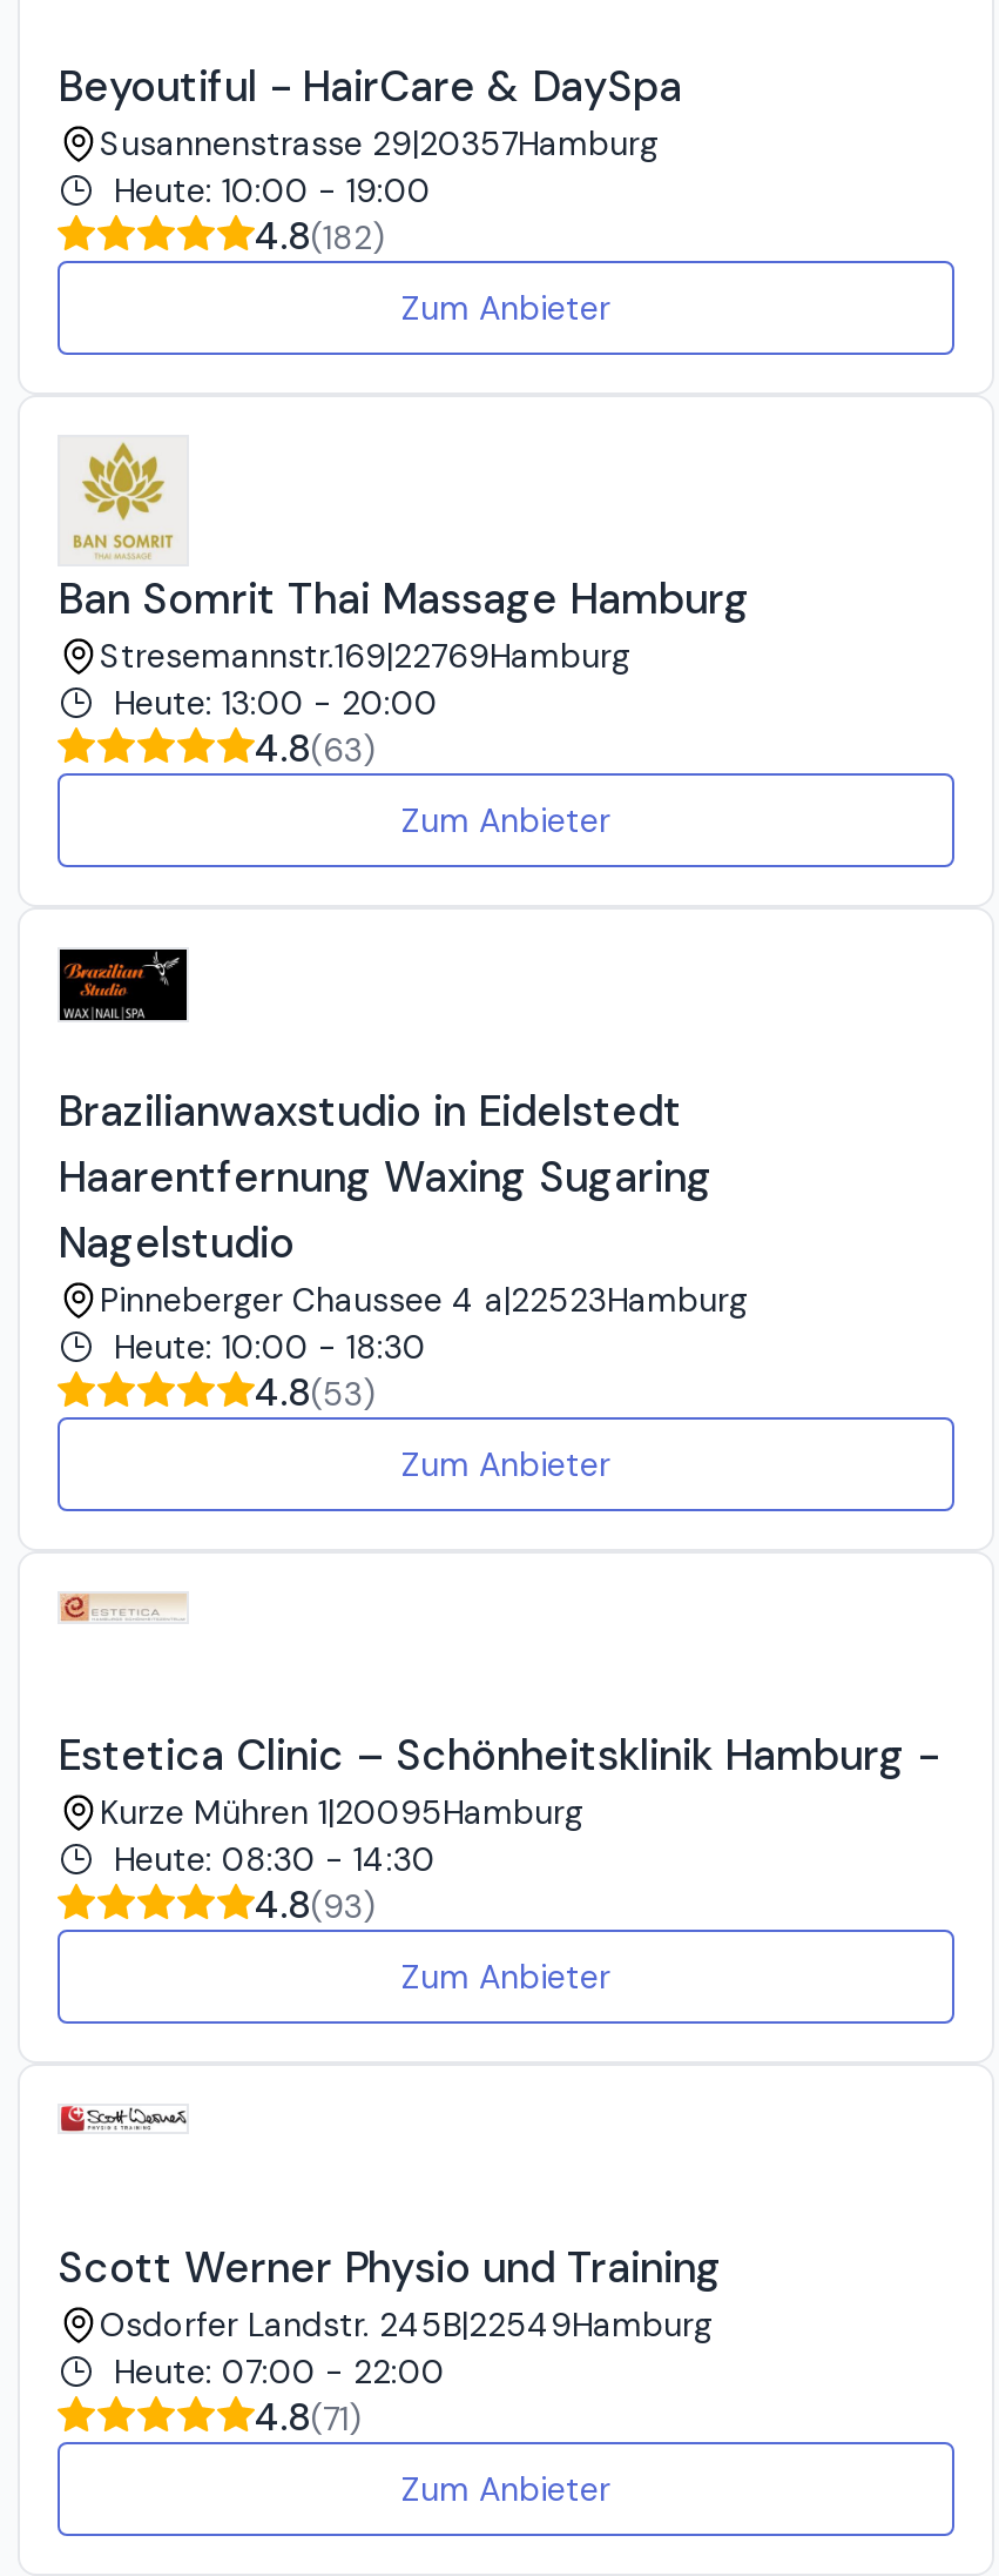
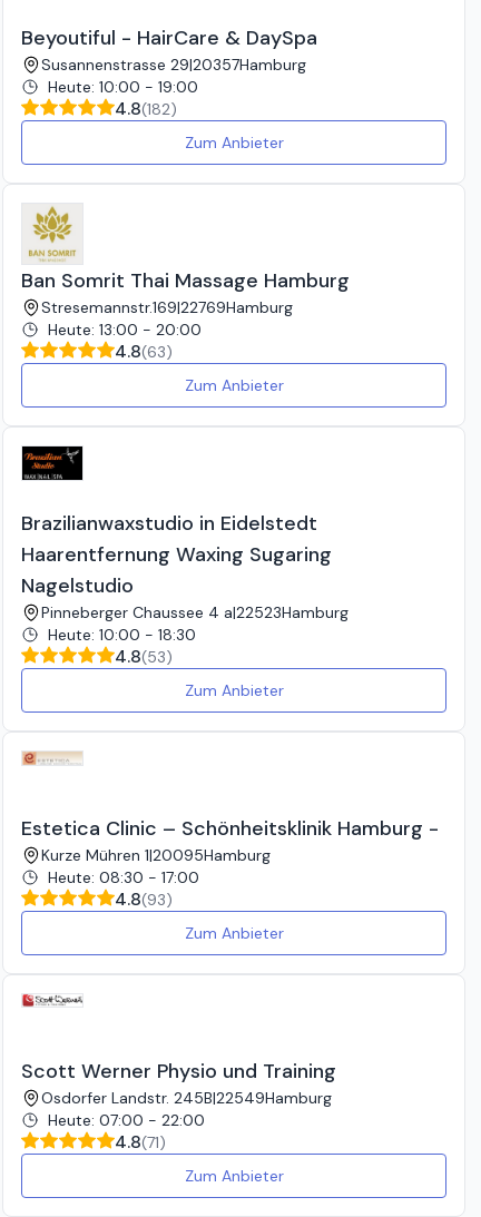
[114,1838,436,1880] Heute: 08:30 - 14:30 -> [48,867,199,887] Heute: 08:30 - 17:00

